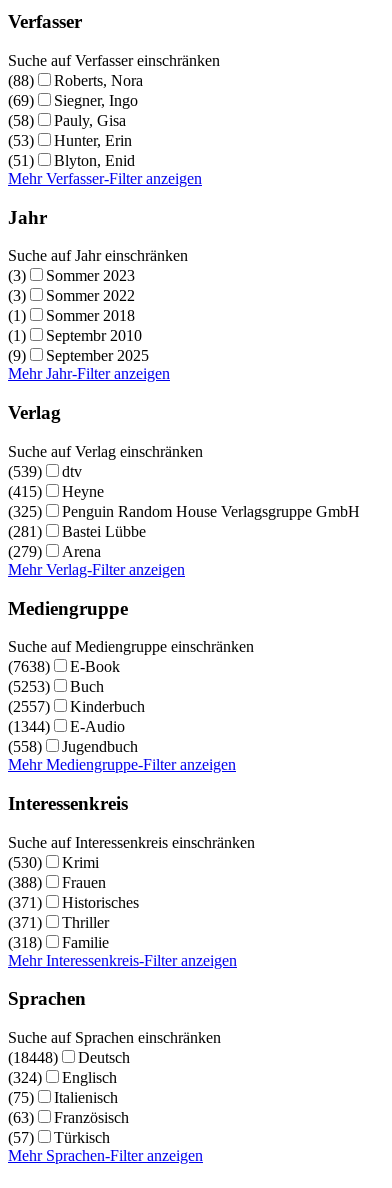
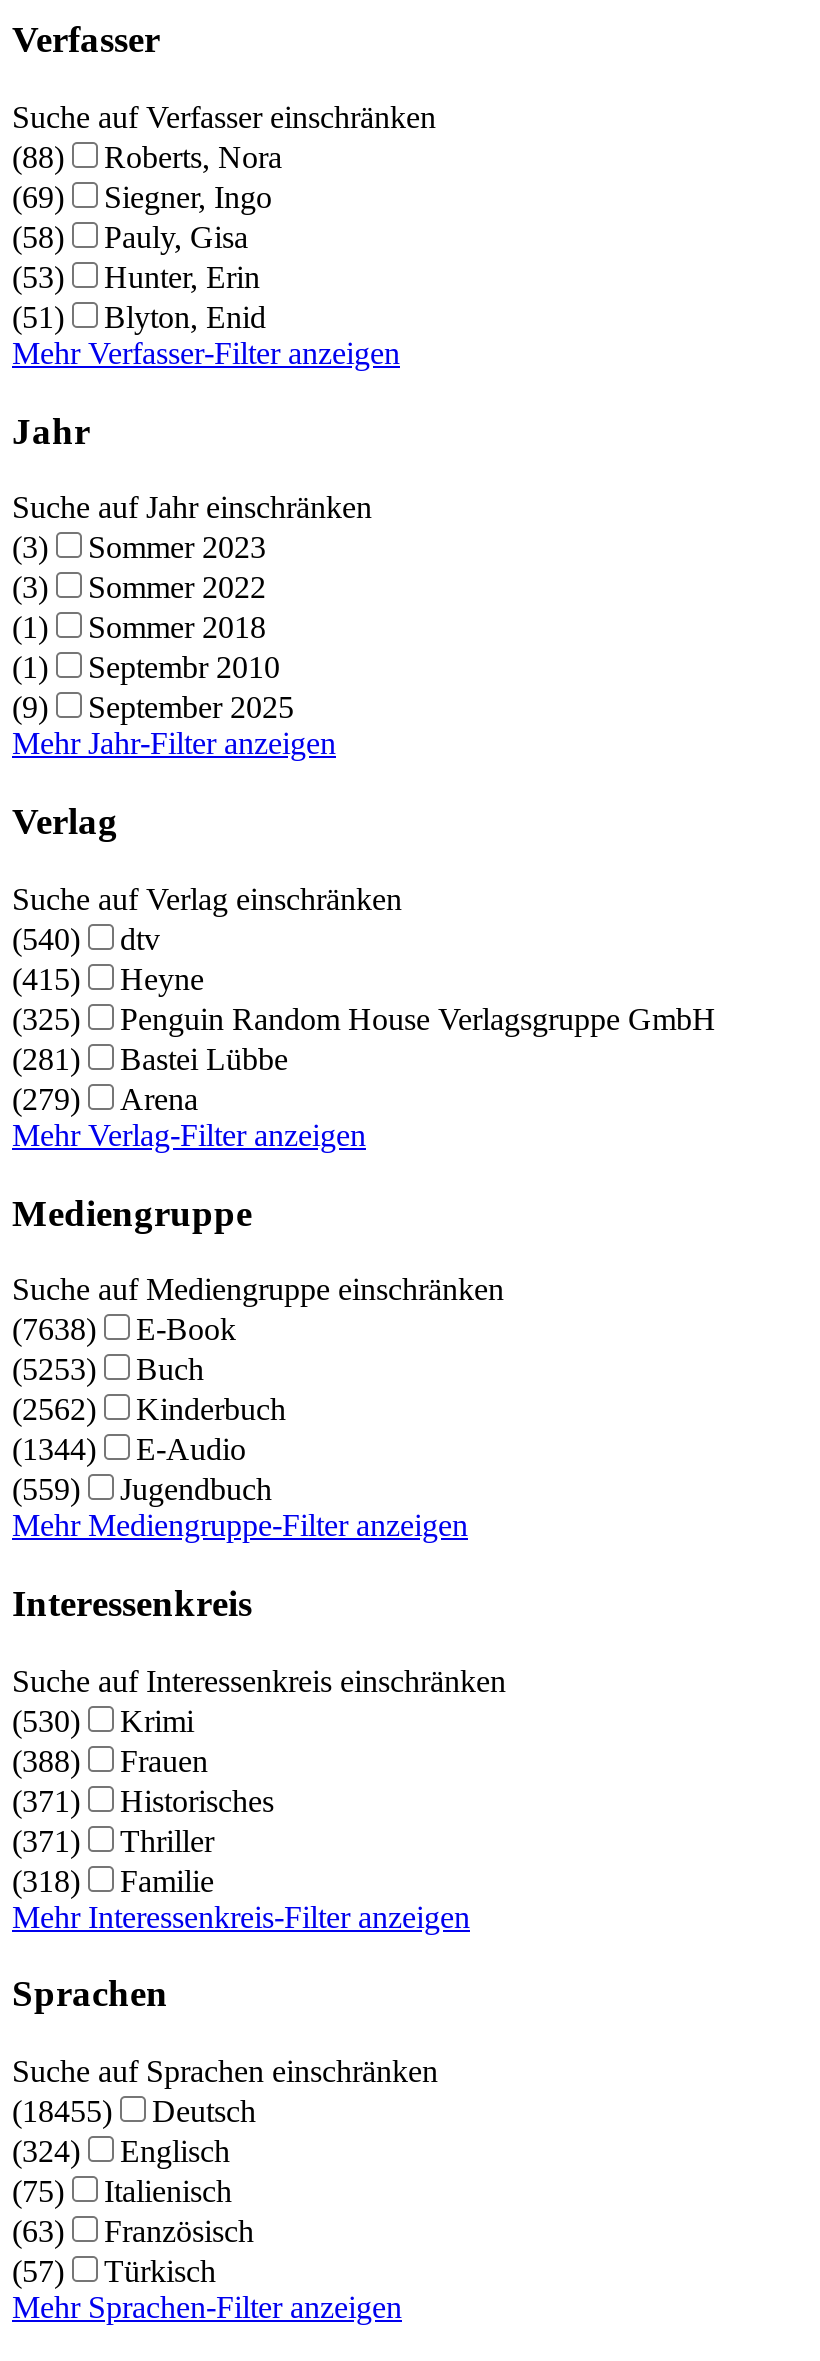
[8,463,82,480] (539) dtv -> [12,922,160,956] (540) dtv
[8,698,145,715] (2557) Kinderbuch -> [12,1393,286,1427] (2562) Kinderbuch
[8,738,138,755] (558) Jugendbuch -> [12,1473,272,1507] (559) Jugendbuch
[8,1049,130,1066] (18448) Deutsch -> [12,2094,256,2128] (18455) Deutsch

